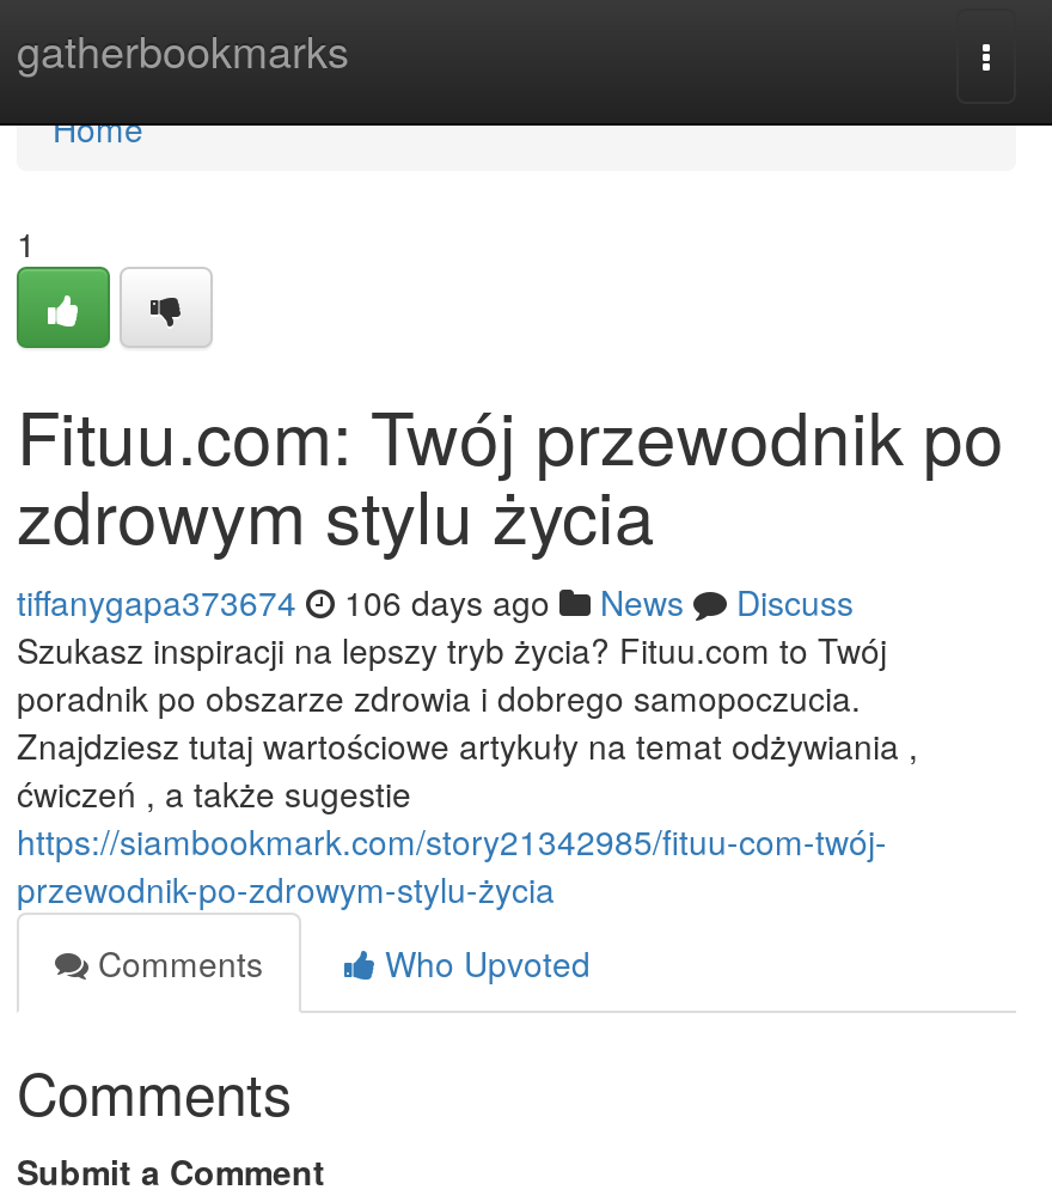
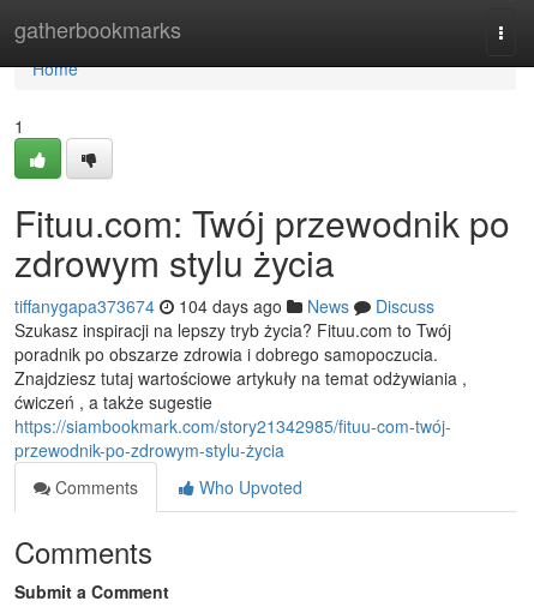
[17,578,854,626] tiffanygapa373674 106 days ago News Discuss -> [14,294,434,318] tiffanygapa373674 104 days ago News Discuss

